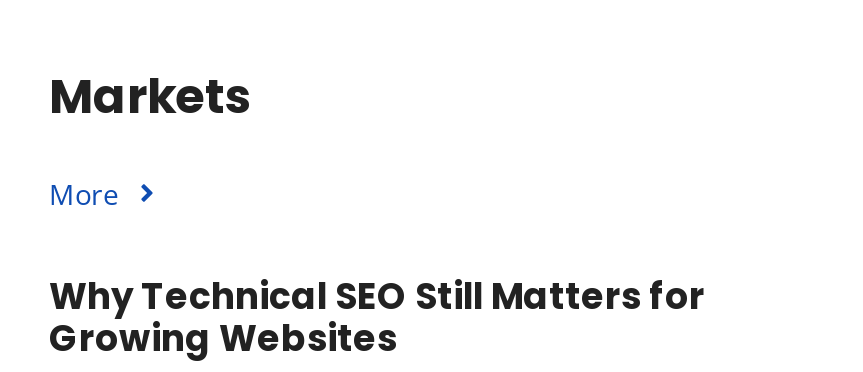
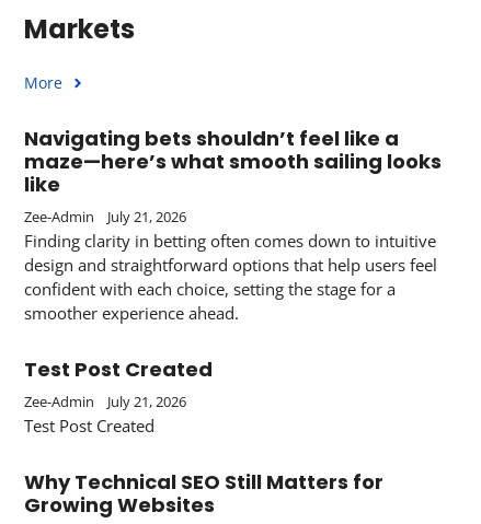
none -> [24,125,442,437] Navigating bets shouldn’t feel like a | maze—here’s what smooth sailing looks | like | Zee-Admin | July 21, 2026 | Finding clarity in betting often comes down to intuitive | design and straightforward options that help users feel | confident with each choice, setting the stage for a | smoother experience ahead. | Test Post Created | Zee-Admin | July 21, 2026 | Test Post Created

